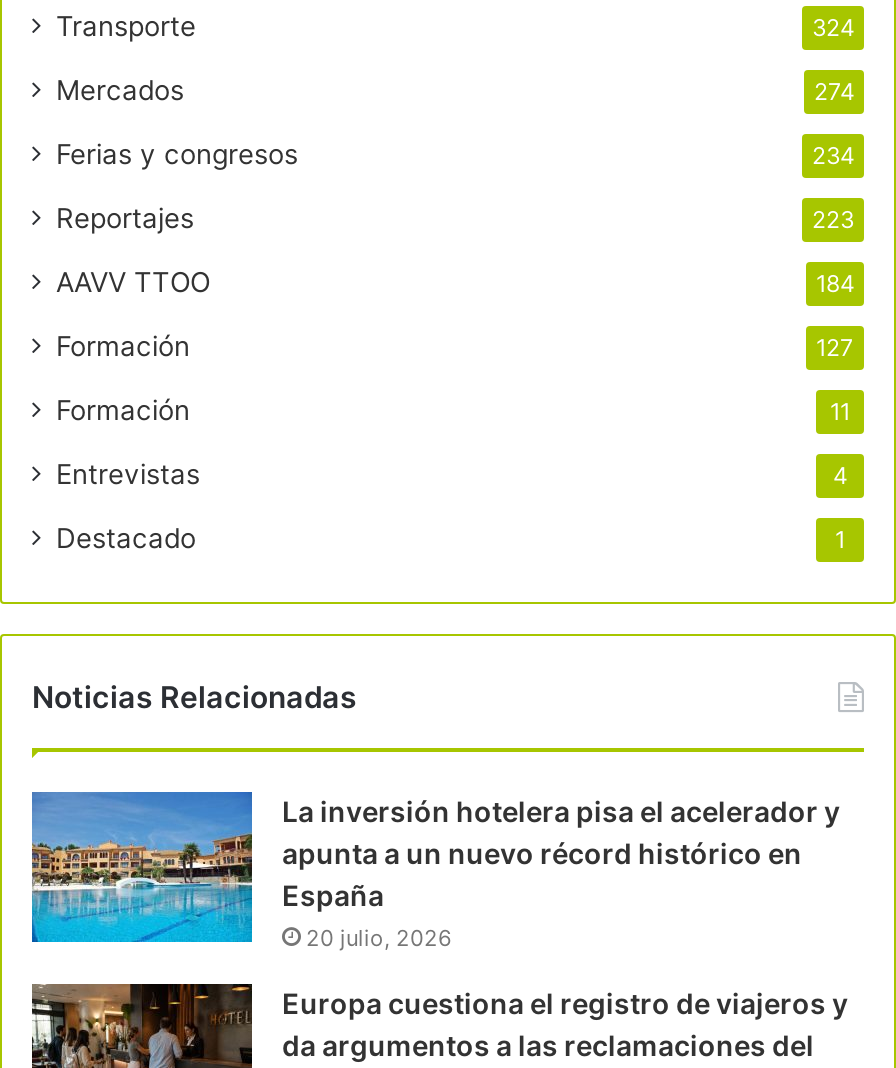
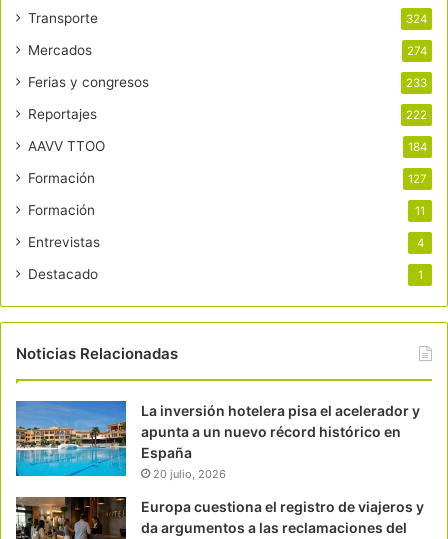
[812,142,854,170] 234 -> [406,76,427,90] 233
[812,206,854,234] 223 -> [406,108,427,122] 222

